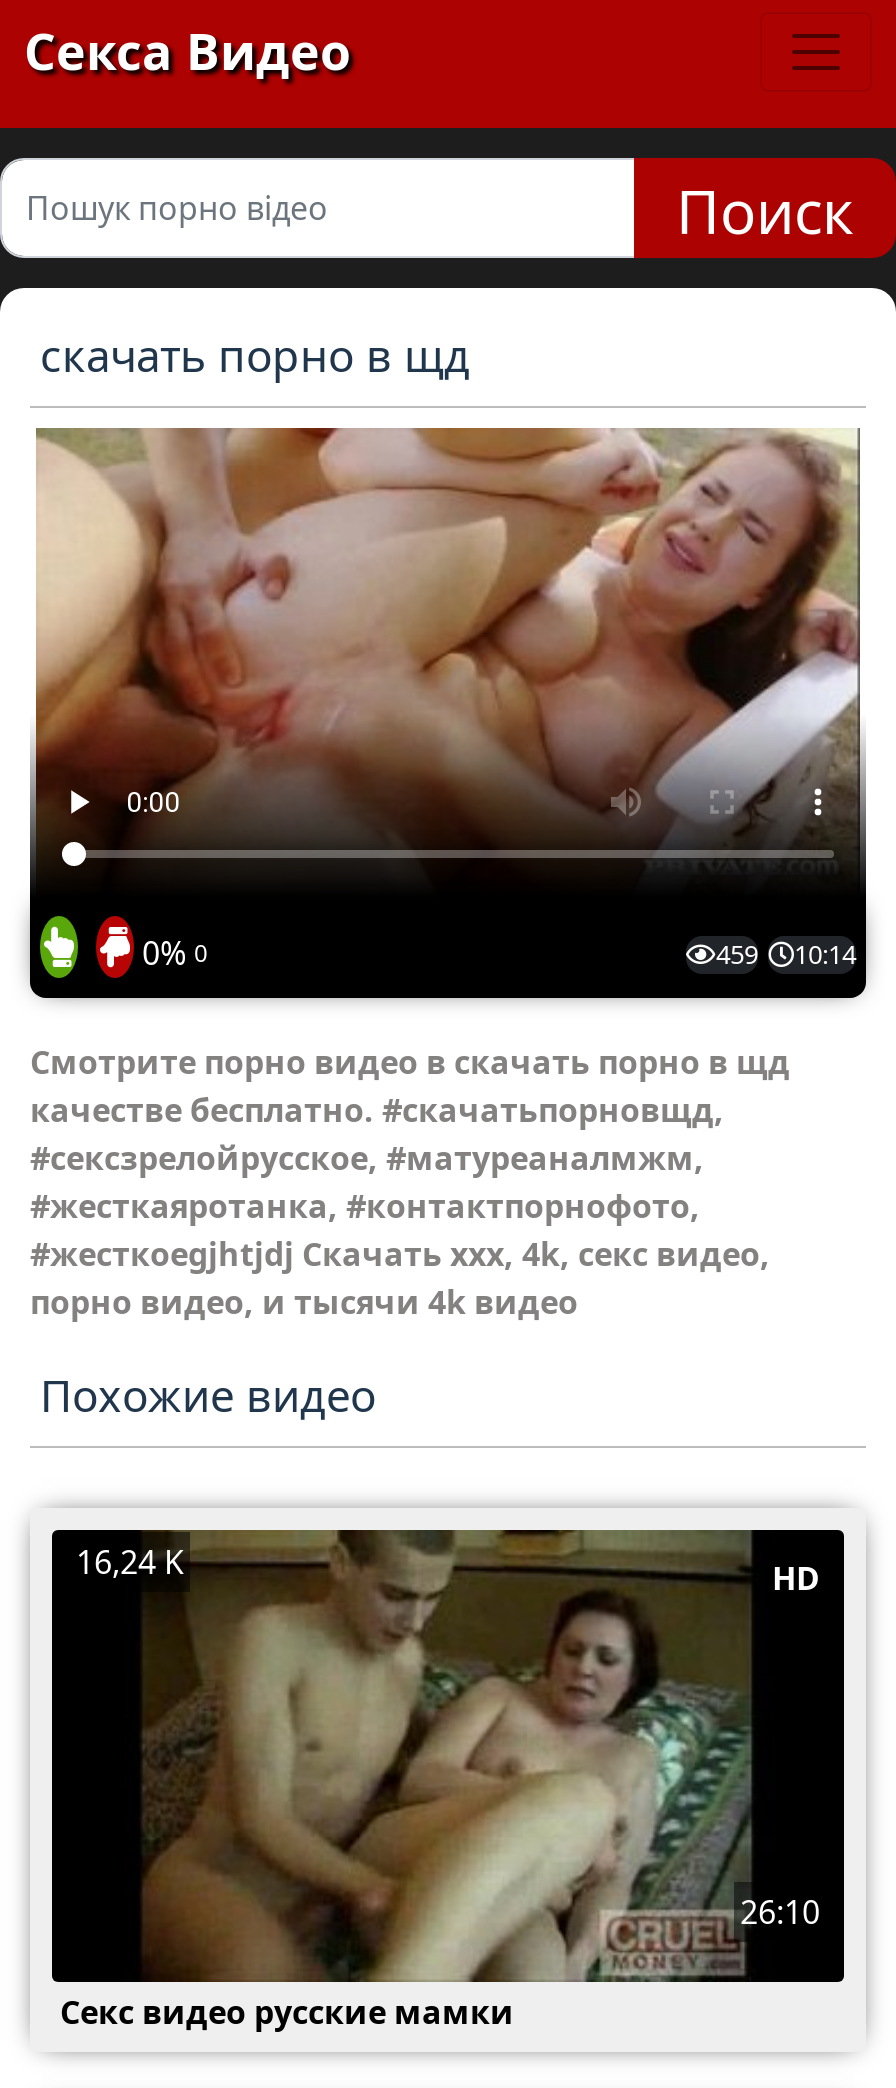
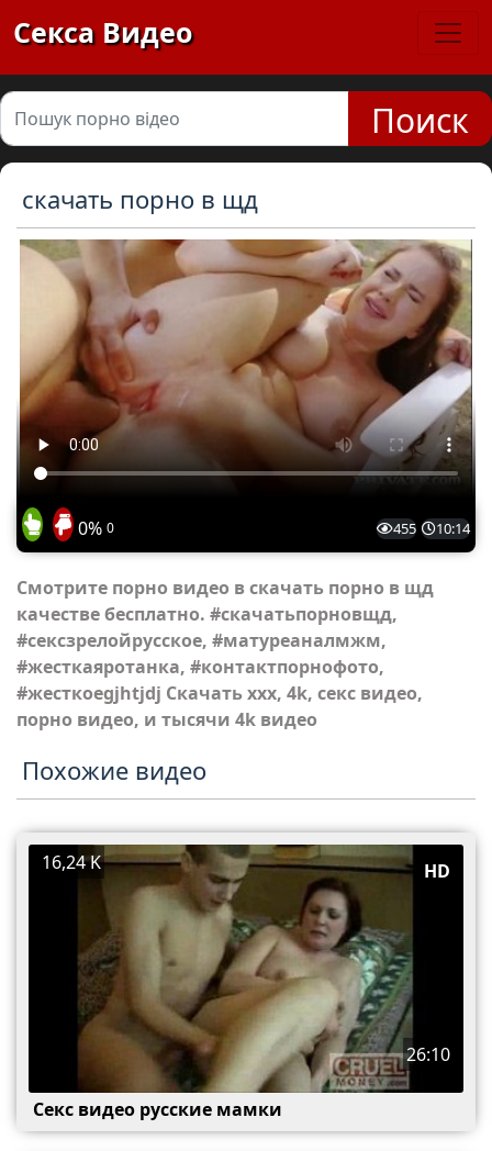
[716,936,856,972] 459 10:14 -> [393,518,470,538] 455 10:14

